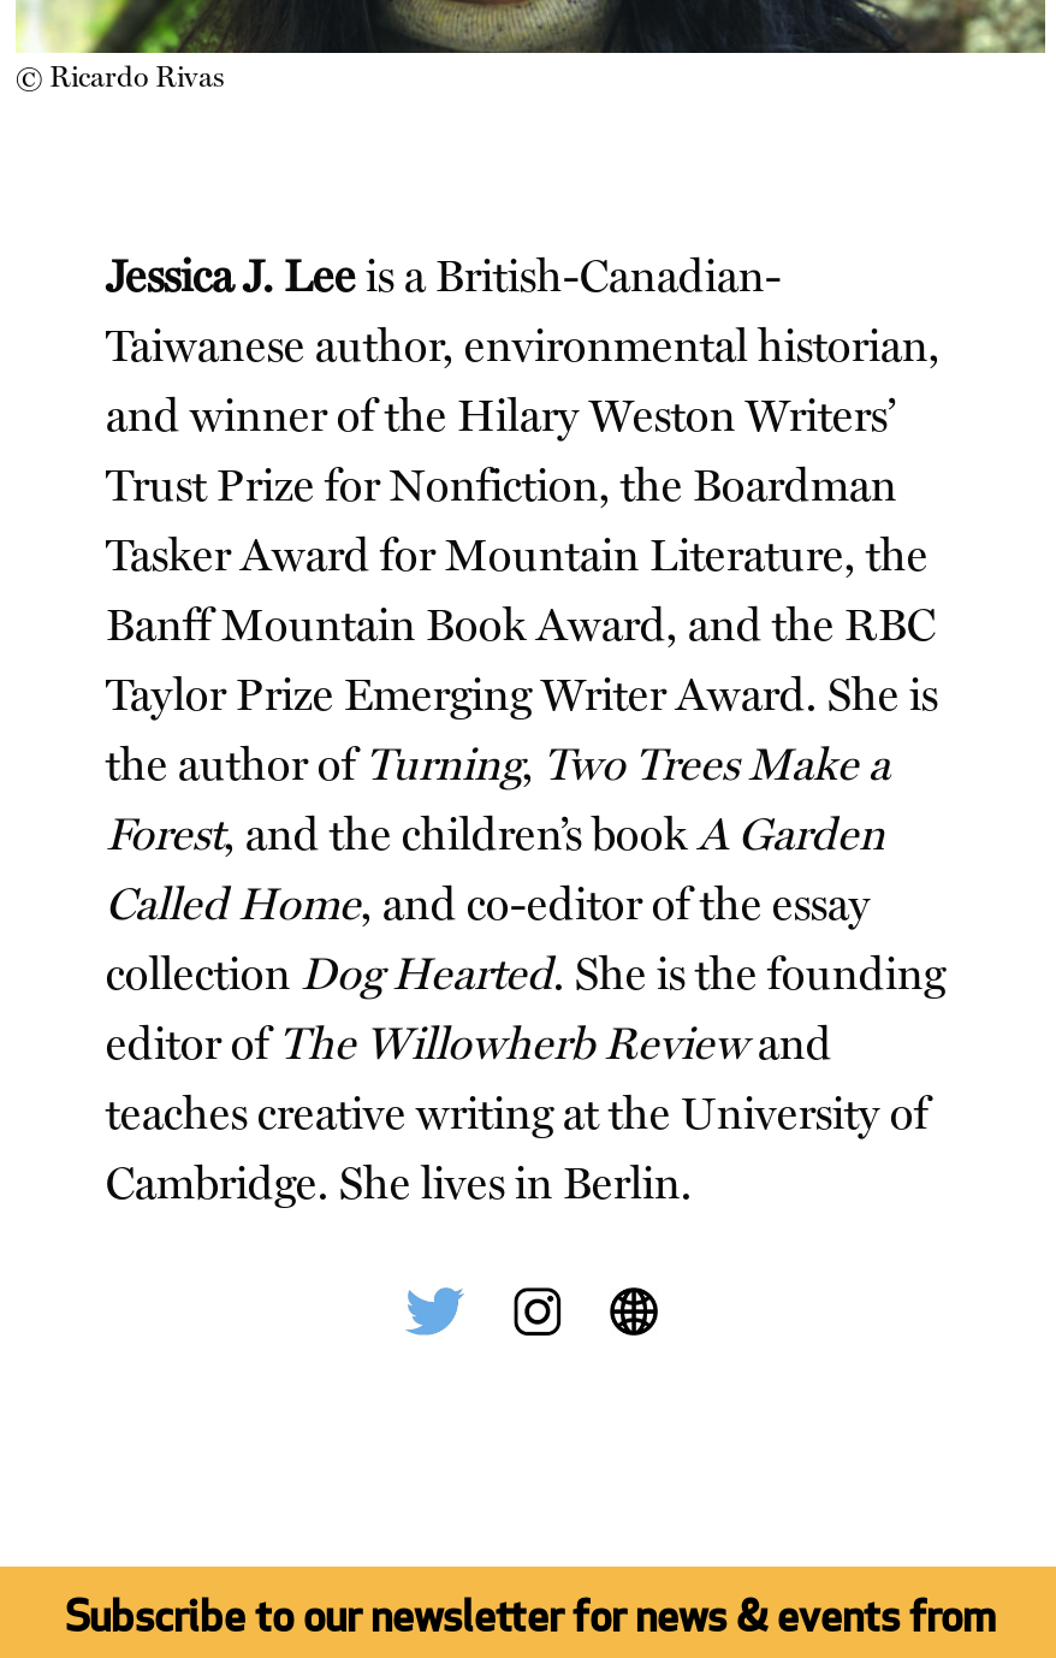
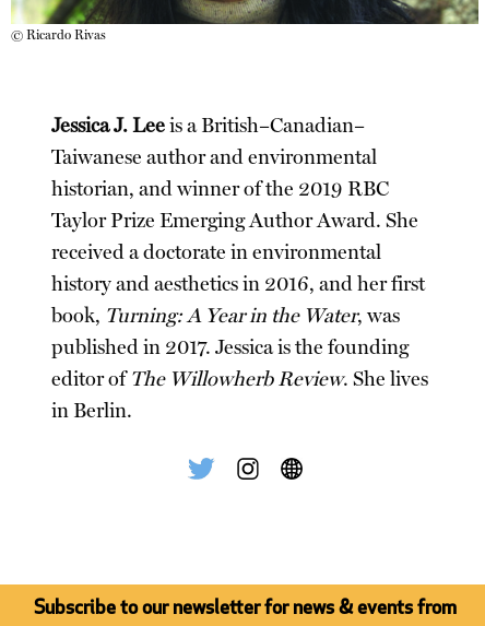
[105,251,945,1211] Jessica J. Lee is a British-Canadian- | Taiwanese author, environmental historian, | and winner of the Hilary Weston Writers’ | Trust Prize for Nonfiction, the Boardman | Tasker Award for Mountain Literature, the | Banff Mountain Book Award, and the RBC | Taylor Prize Emerging Writer Award. She is | the author of Turning, Two Trees Make a | Forest, and the children’s bookA Garden | Called Home, and co-editor of the essay | collection Dog Hearted. She is the founding | editor of The Willowherb Reviewand | teaches creative writing at the University of | Cambridge. She lives in Berlin. -> [52,114,429,423] Jessica J. Lee is a British–Canadian– | Taiwanese author and environmental | historian, and winner of the 2019 RBC | Taylor Prize Emerging Author Award. She | received a doctorate in environmental | history and aesthetics in 2016, and her first | book, Turning: A Year in the Water, was | published in 2017. Jessica is the founding | editor of The Willowherb Review. She lives | in Berlin.

